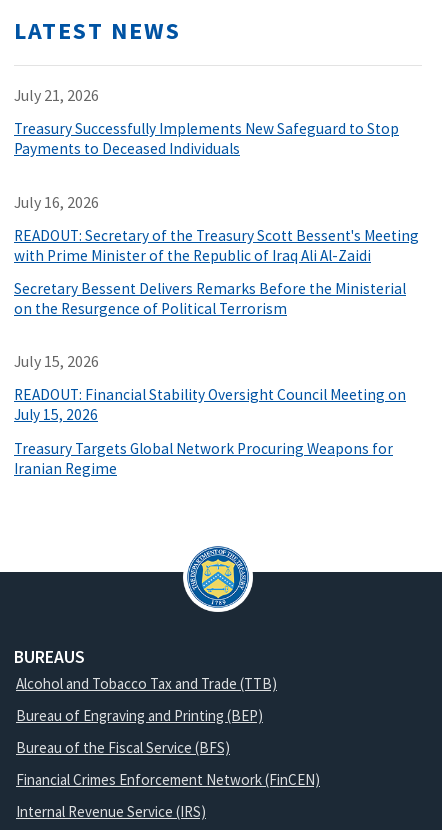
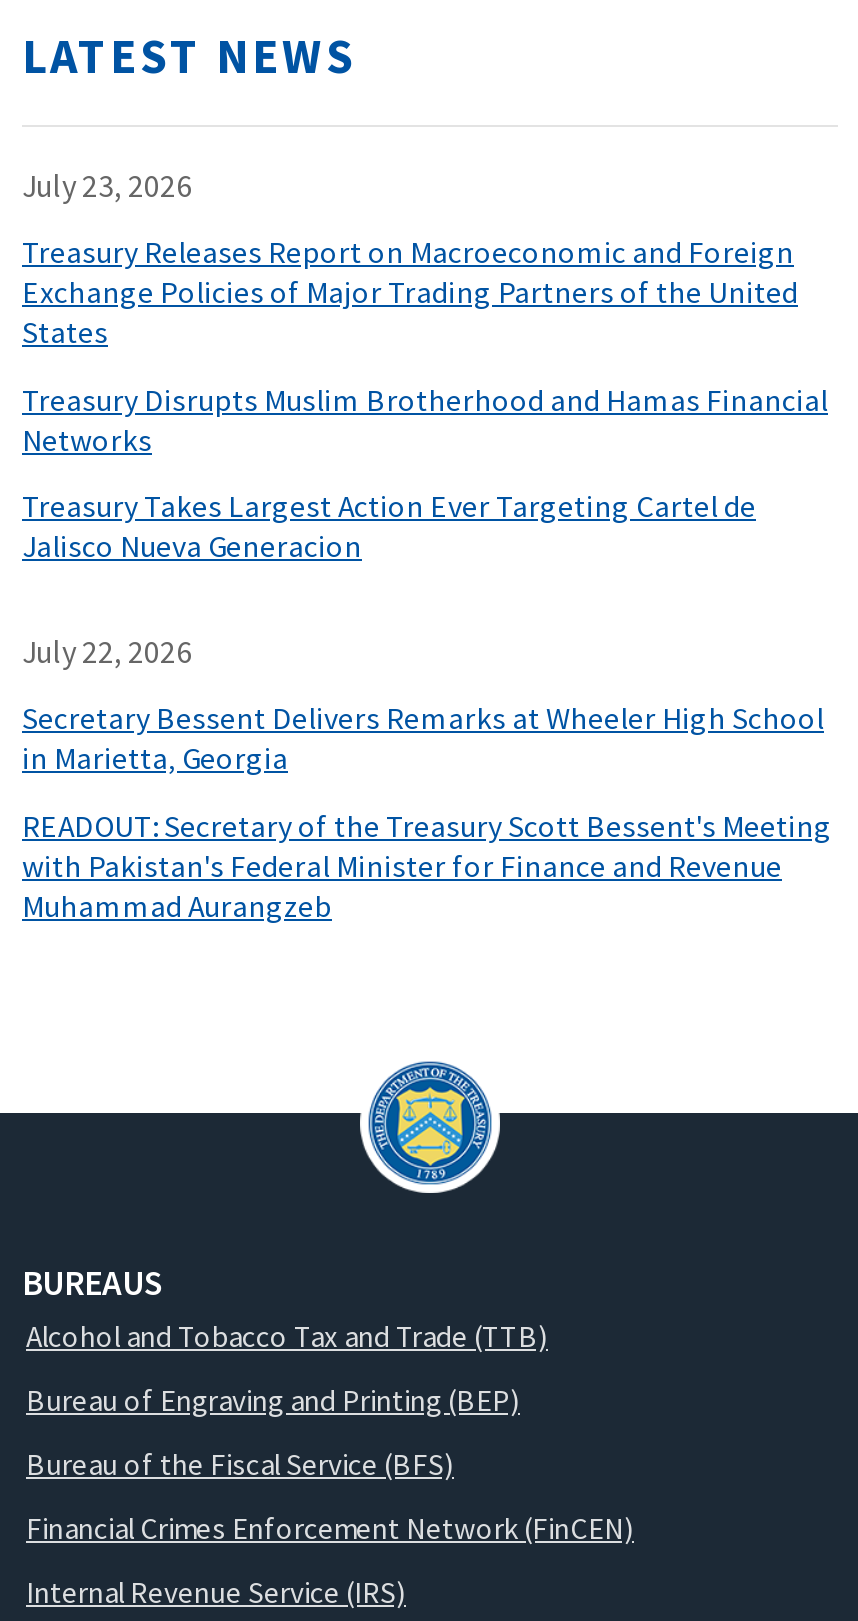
[14,85,399,211] July 21, 2026 | Treasury Successfully Implements New Safeguard to Stop | Payments to Deceased Individuals | July 16, 2026 -> [22,165,828,778] July 23, 2026 | Treasury Releases Report on Macroeconomic and Foreign | Exchange Policies of Major Trading Partners of the United | States | Treasury Disrupts Muslim Brotherhood and Hamas Financial | Networks | Treasury Takes Largest Action Ever Targeting Cartel de | Jalisco Nueva Generacion | July 22, 2026 | Secretary Bessent Delivers Remarks at Wheeler High School | in Marietta, Georgia
moved [14,225,419,244] -> [22,807,832,845]: READOUT: Secretary of the Treasury Scott Bessent's Meeting
[14,245,406,478] with Prime Minister of the Republic of Iraq Ali Al-Zaidi | Secretary Bessent Delivers Remarks Before the Ministerial | on the Resurgence of Political Terrorism | July 15, 2026 | READOUT: Financial Stability Oversight Council Meeting on | July 15, 2026 | Treasury Targets Global Network Procuring Weapons for | Iranian Regime -> [22,847,782,925] with Pakistan's Federal Minister for Finance and Revenue | Muhammad Aurangzeb

